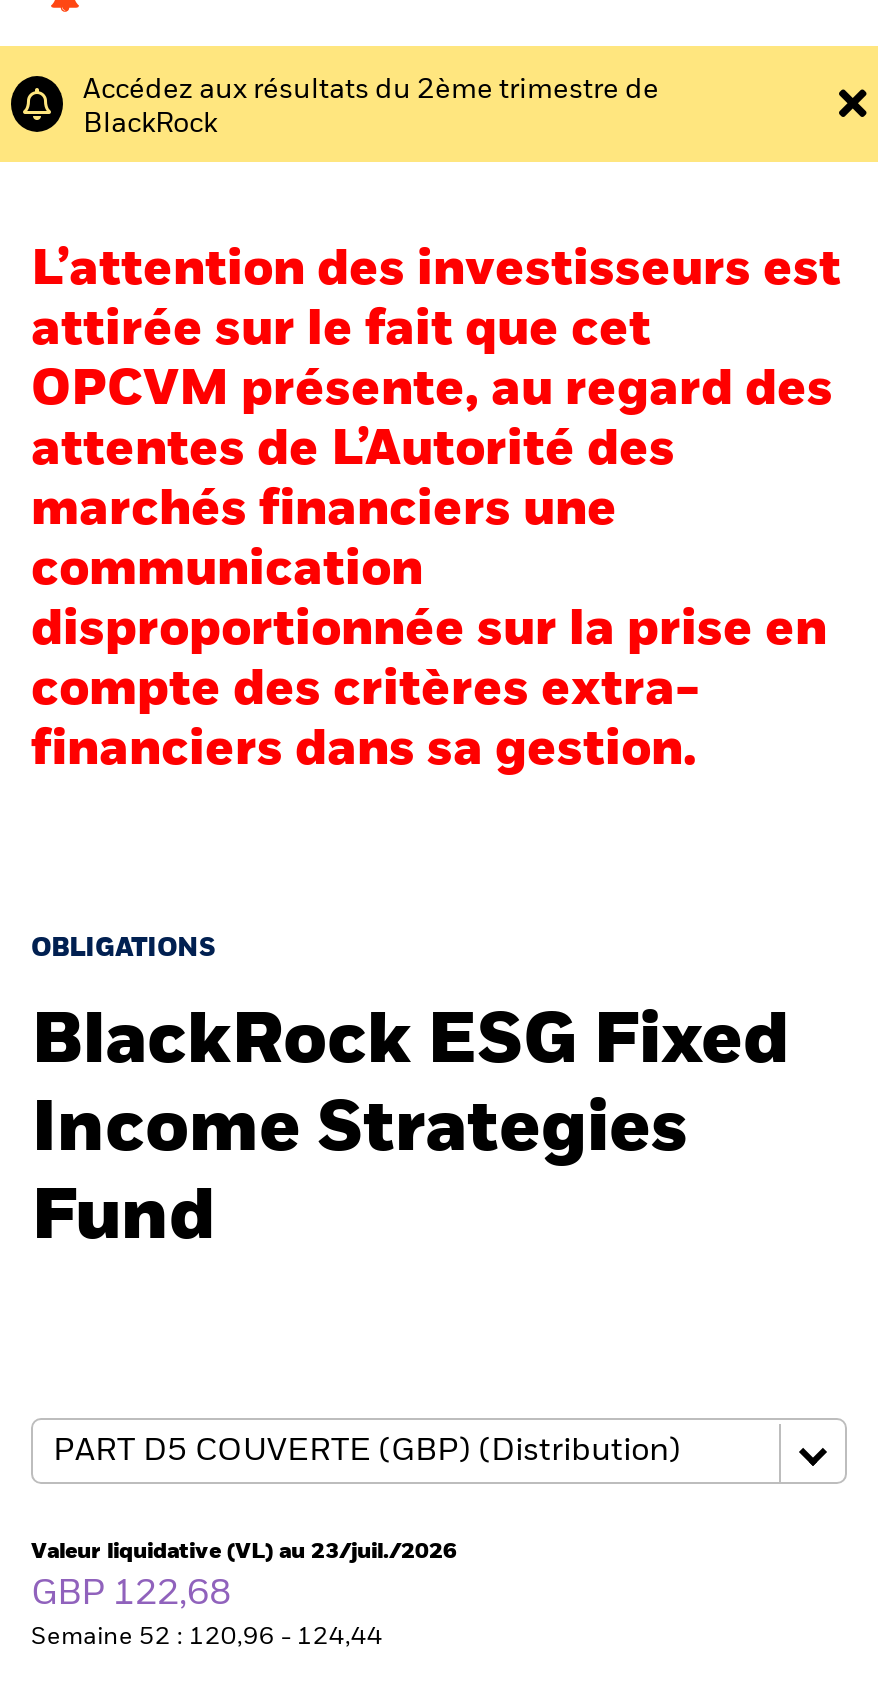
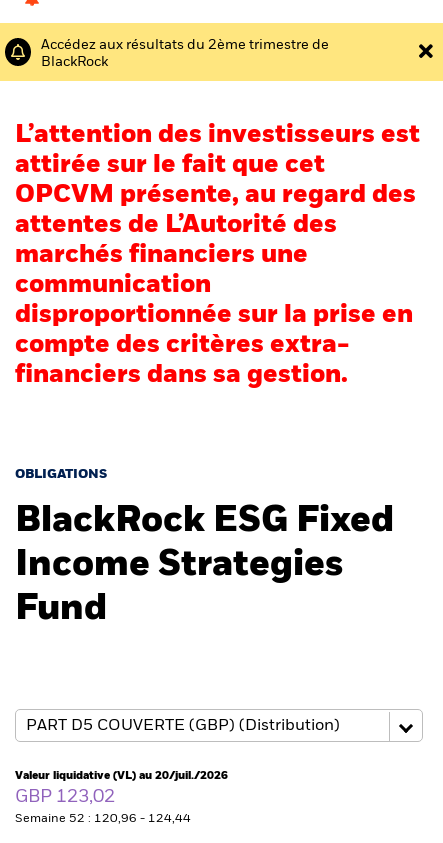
[31,1540,457,1562] Valeur liquidative (VL) au 23/juil./2026 -> [15,770,228,781] Valeur liquidative (VL) au 20/juil./2026
[31,1576,239,1612] GBP 122,68 -> [15,788,119,806] GBP 123,02

